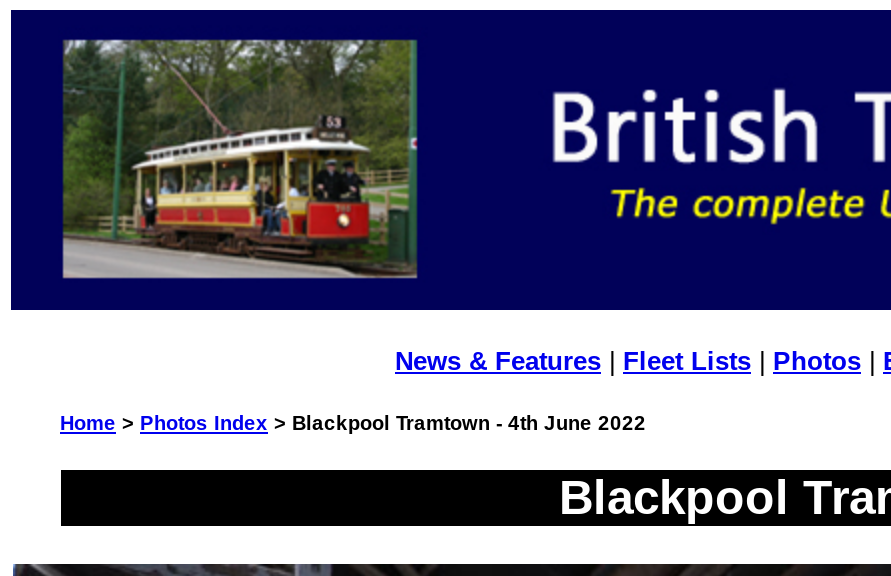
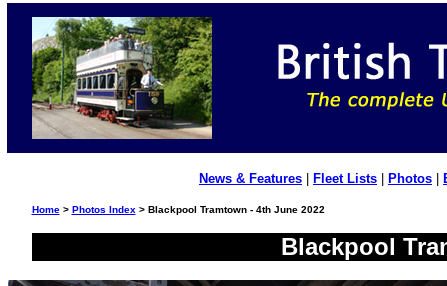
[61,38,421,282] [image] -> [31,16,213,140] [image]

